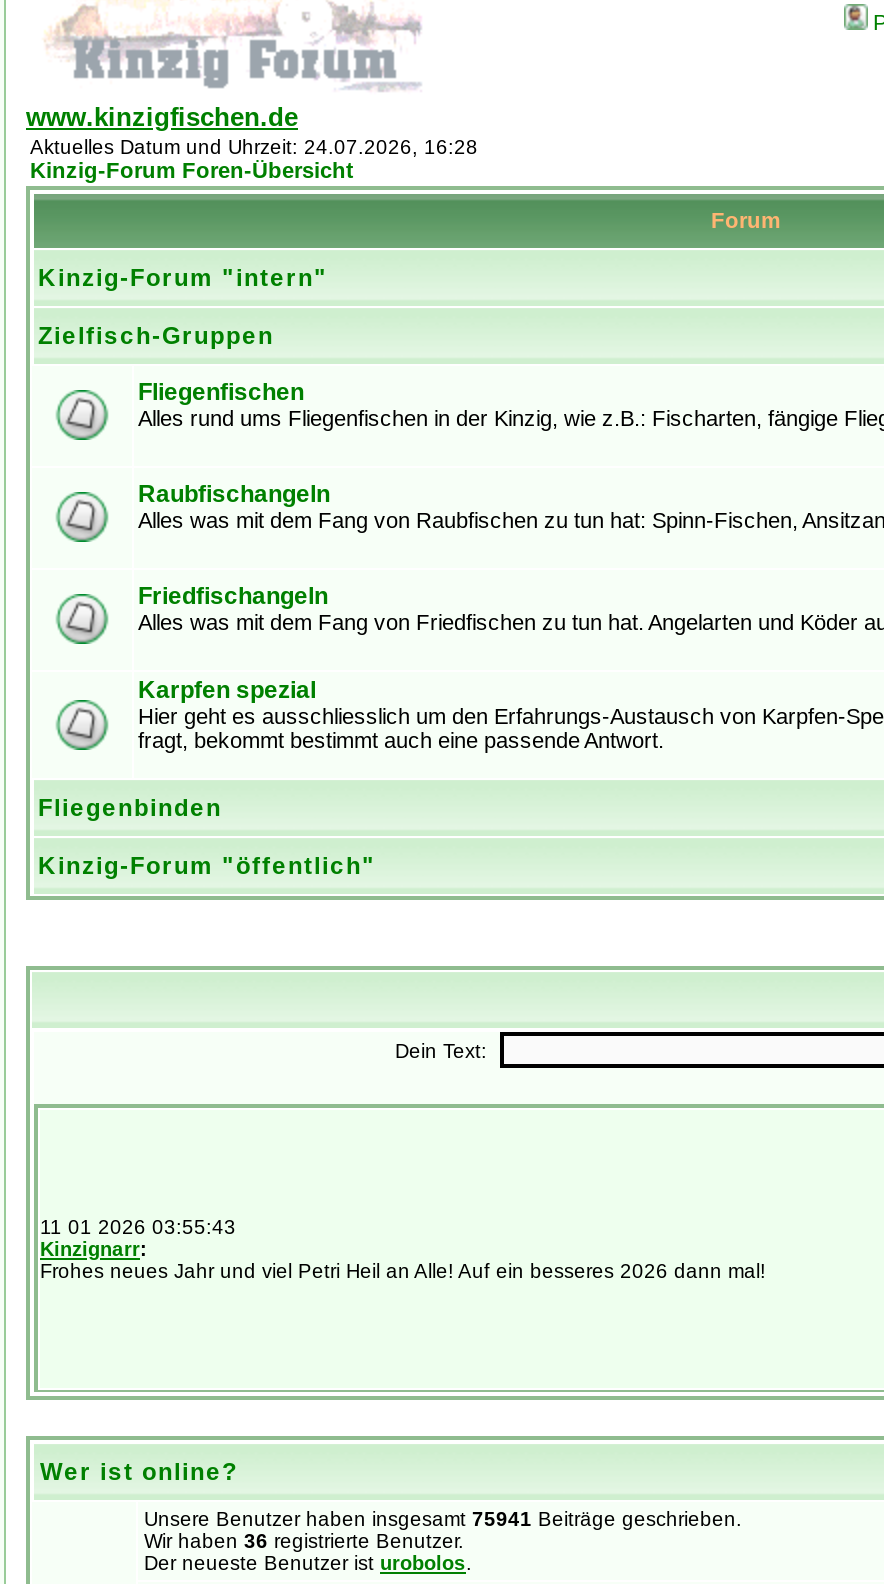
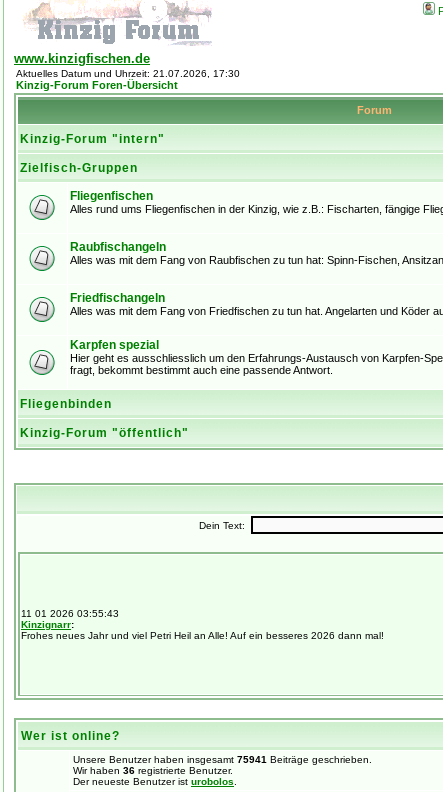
[30,136,478,158] Aktuelles Datum und Uhrzeit: 24.07.2026, 16:28 -> [16,68,240,79] Aktuelles Datum und Uhrzeit: 21.07.2026, 17:30

